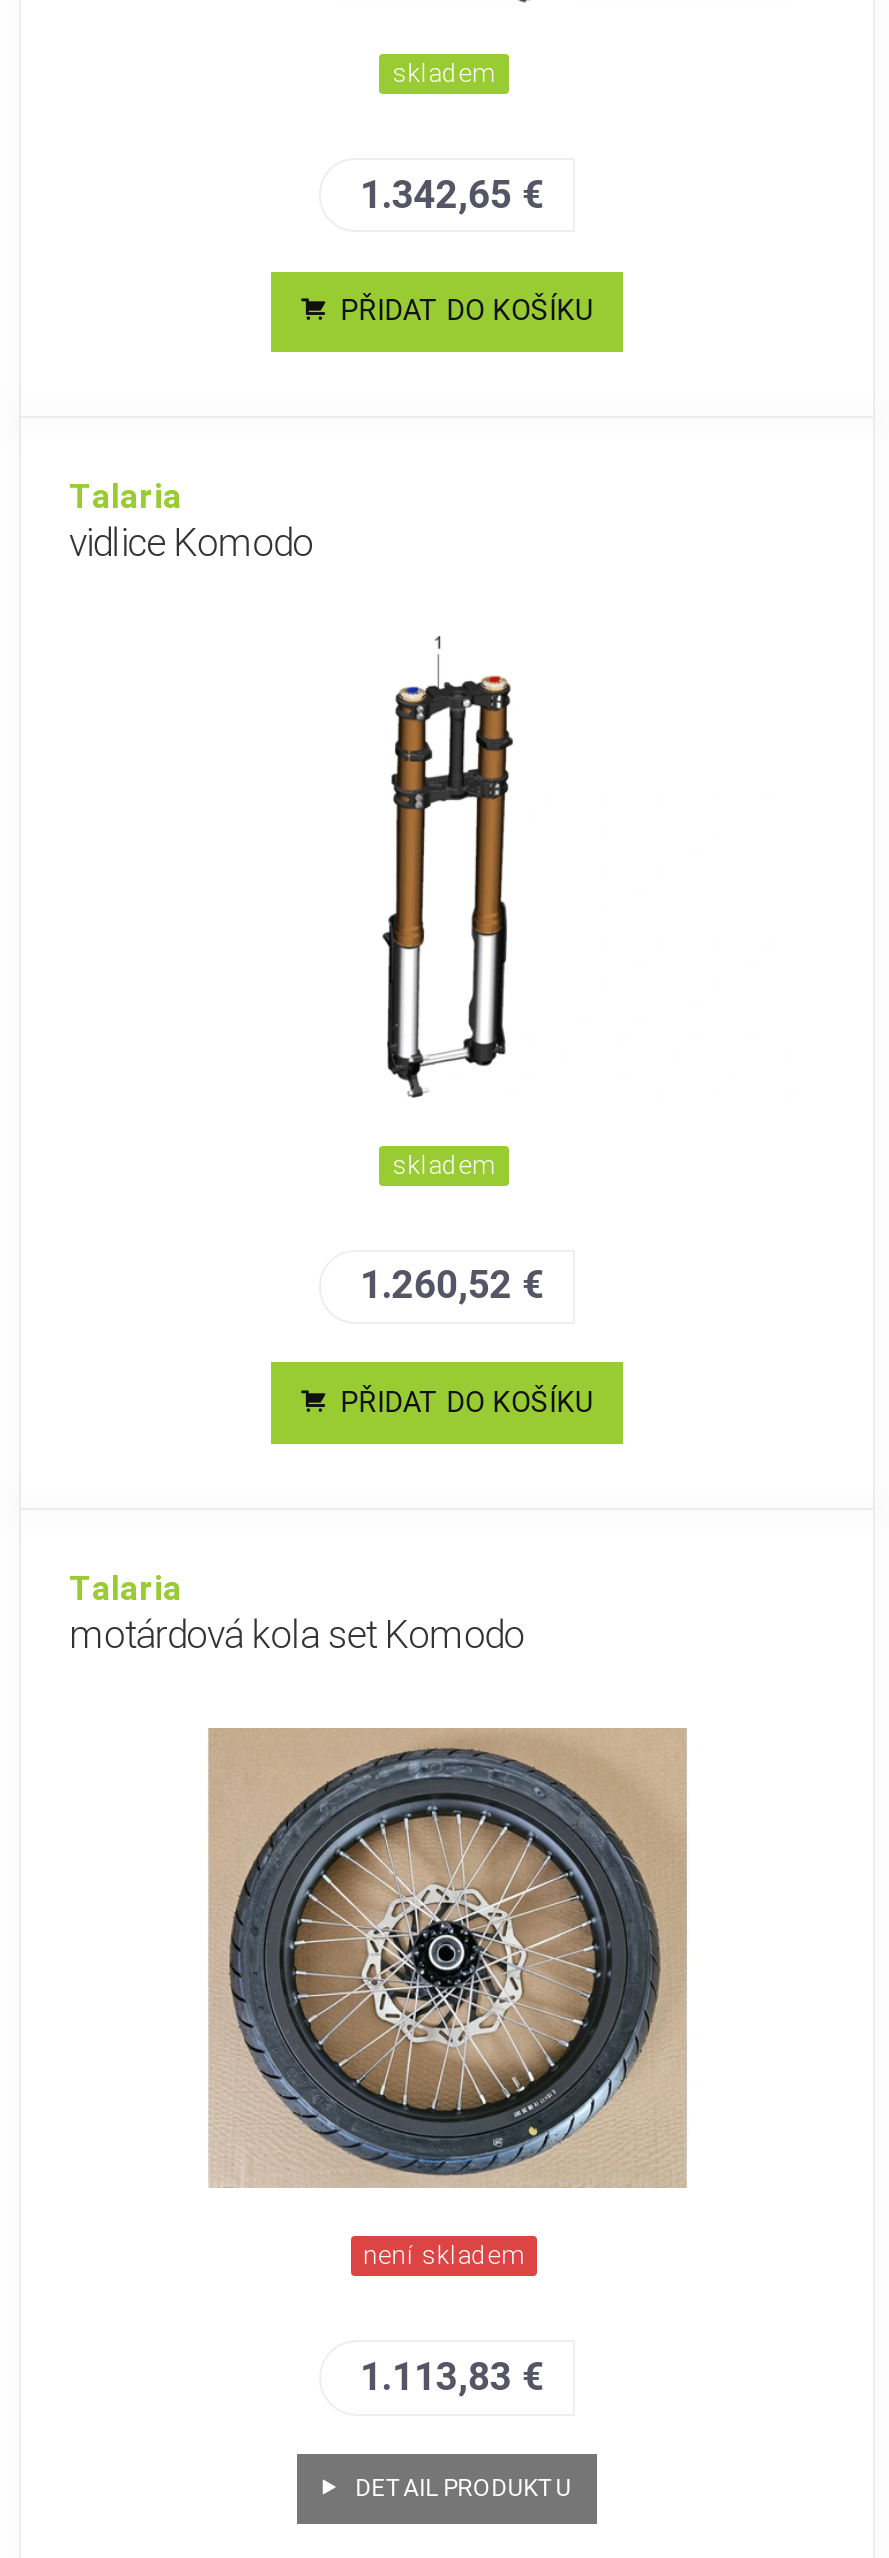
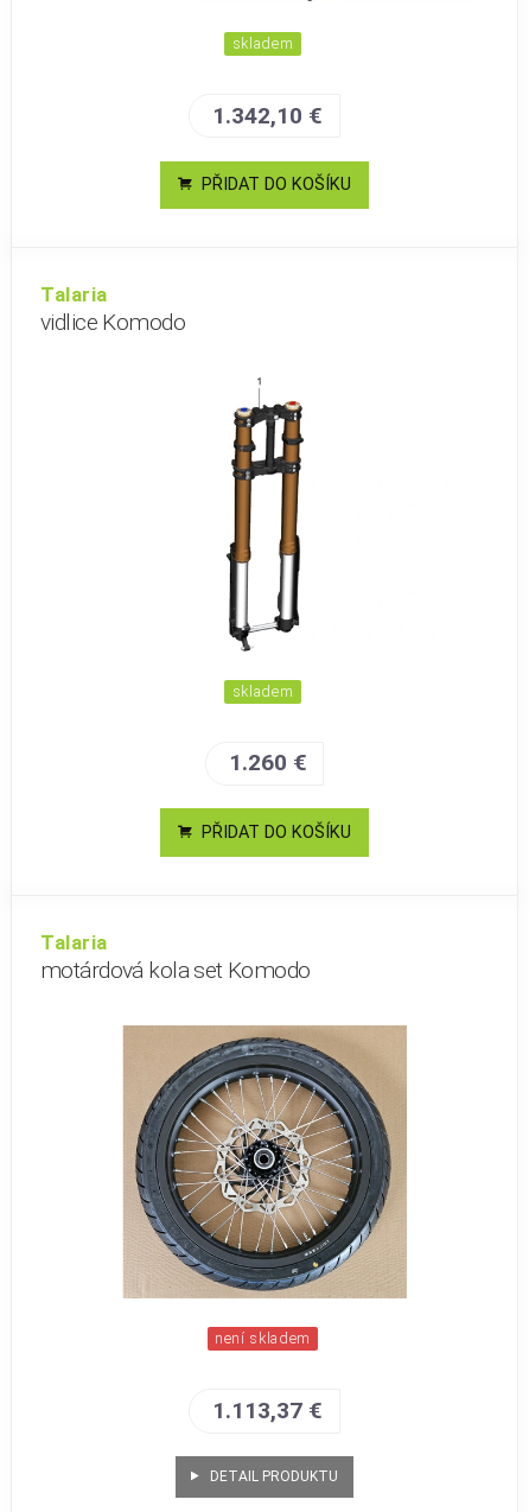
[360,171,546,217] 1.342,65 € -> [213,102,323,129] 1.342,10 €
[360,1263,546,1309] 1.260,52 € -> [229,749,307,777] 1.260 €
[360,2354,546,2400] 1.113,83 € -> [213,1397,323,1424] 1.113,37 €

